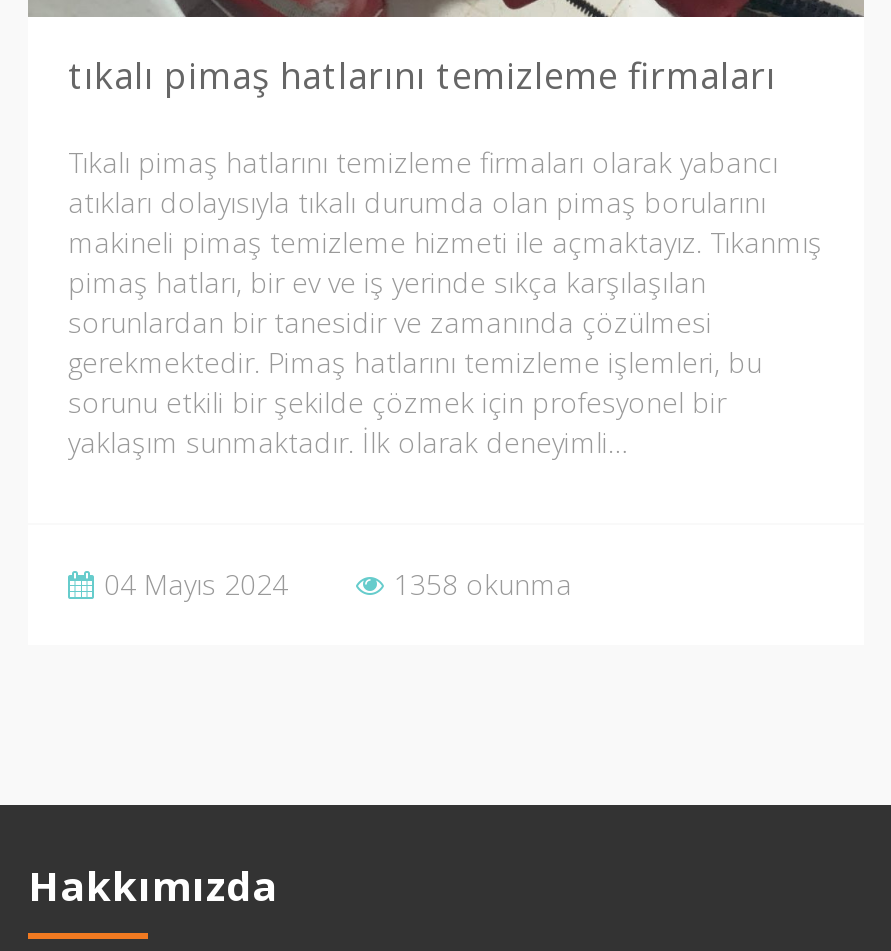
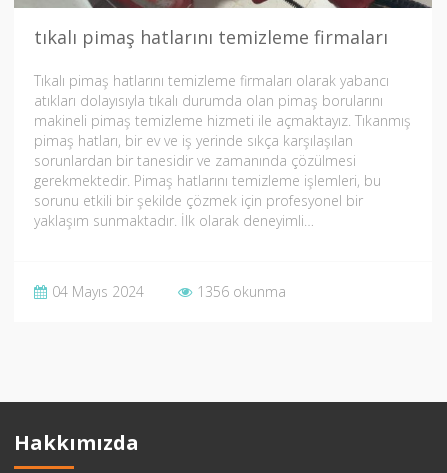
[394,565,572,603] 1358 okunma -> [197,282,286,301] 1356 okunma

